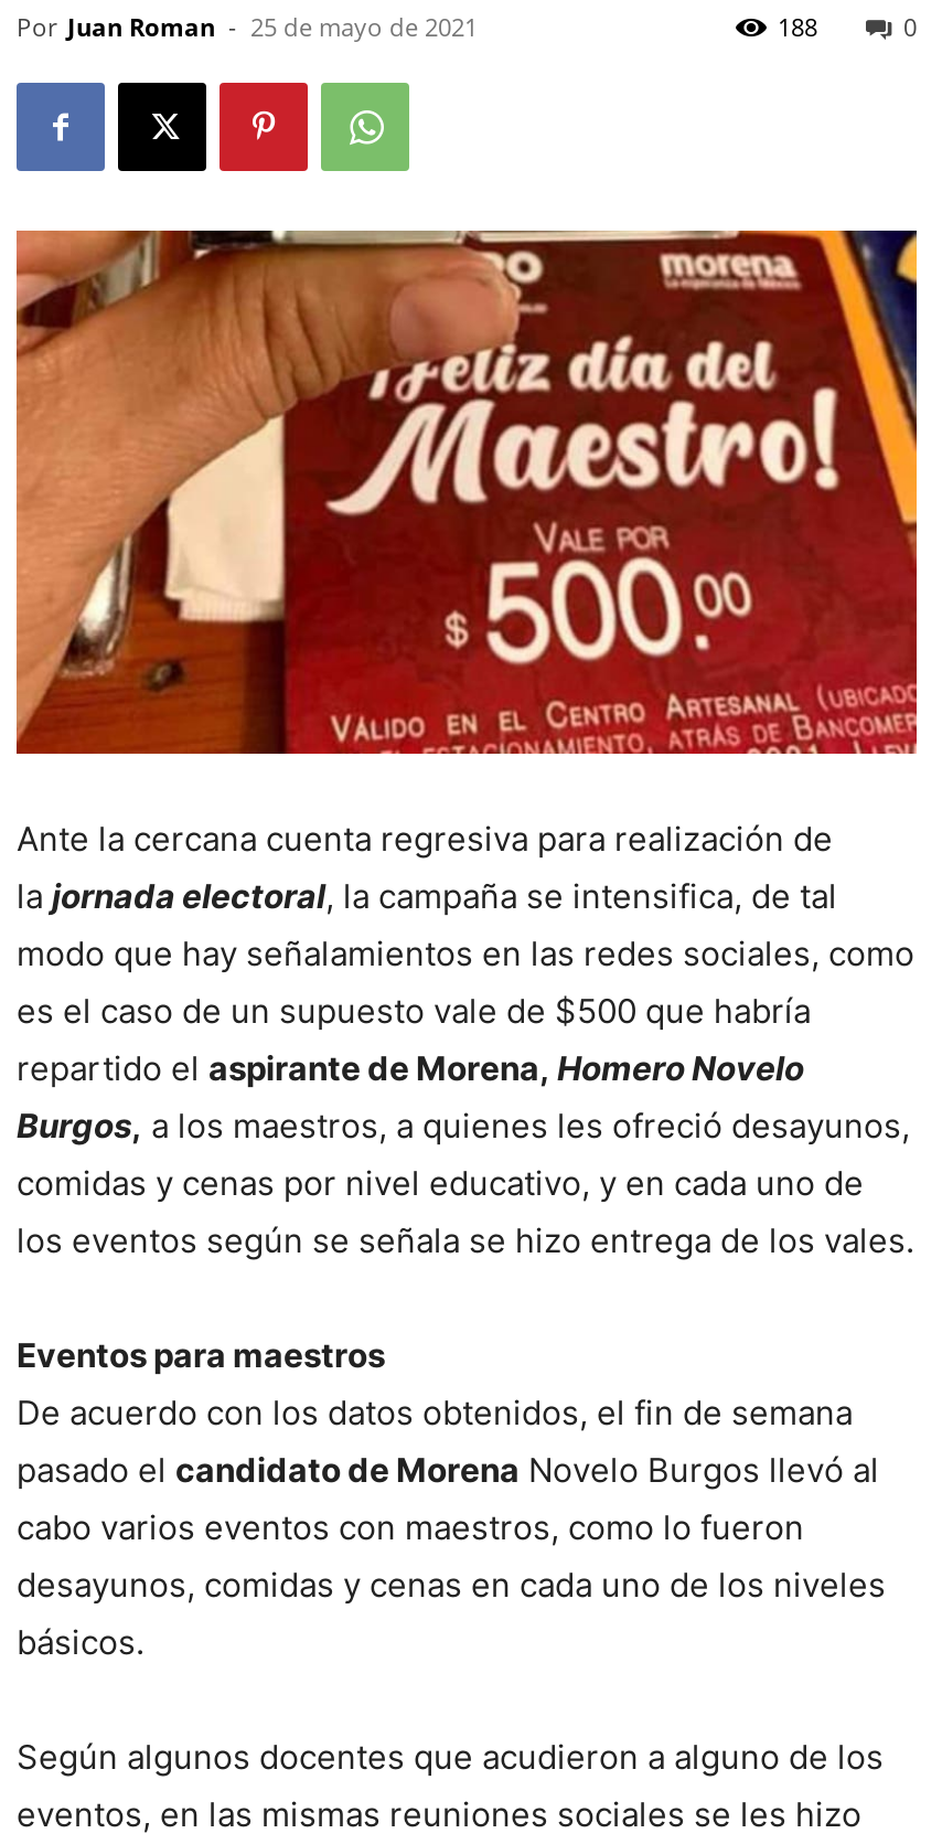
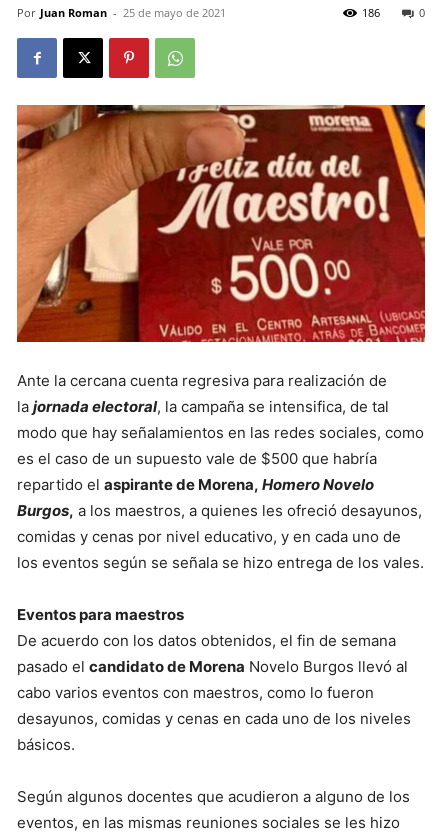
[778,10,817,43] 188 -> [362,5,380,20] 186

